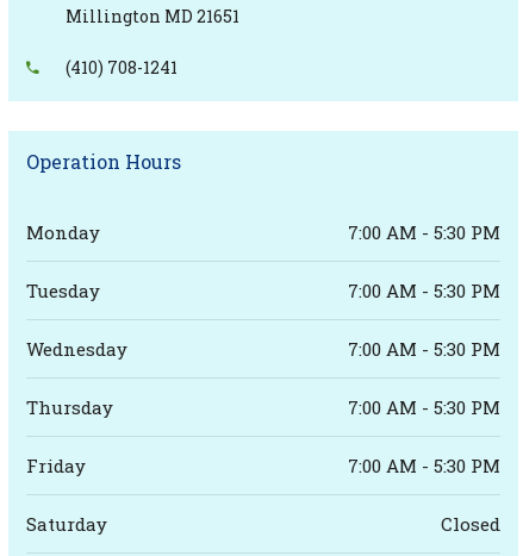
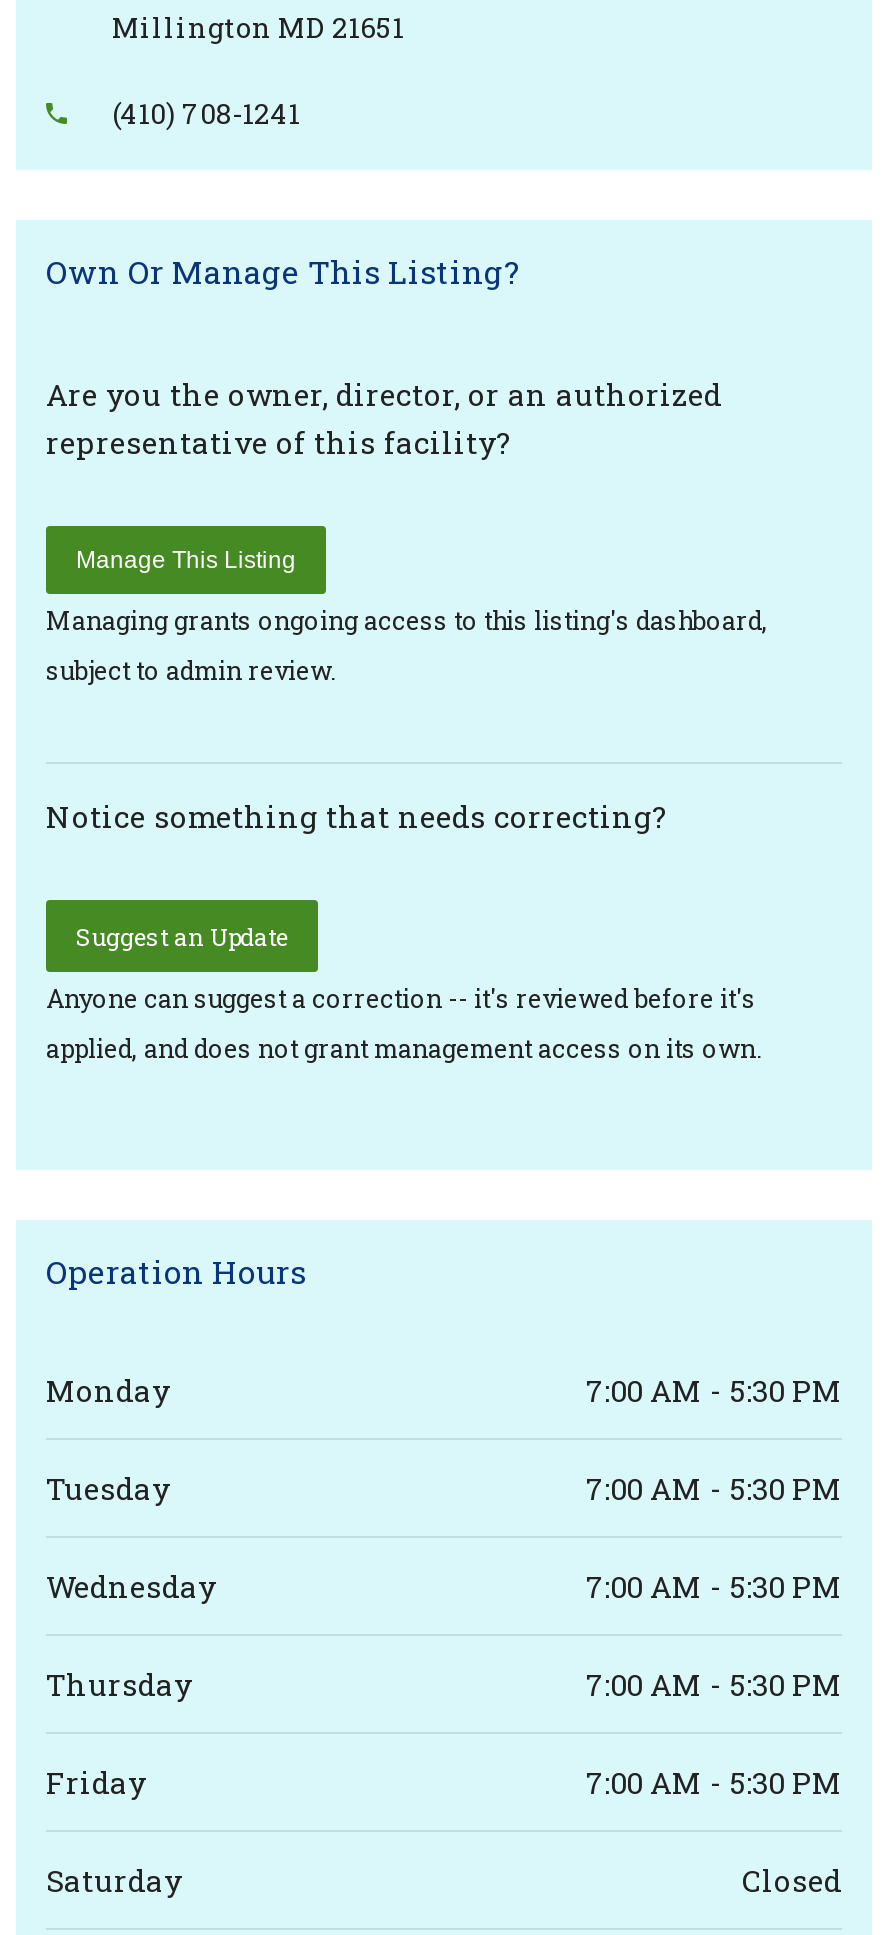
none -> [46,249,768,685] Own Or Manage This Listing? | Are you the owner, director, or an authorized | representative of this facility? | Manage This Listing | Managing grants ongoing access to this listing's dashboard, | subject to admin review.
none -> [46,795,762,1063] Notice something that needs correcting? | Suggest an Update | Anyone can suggest a correction -- it's reviewed before it's | applied, and does not grant management access on its own.

